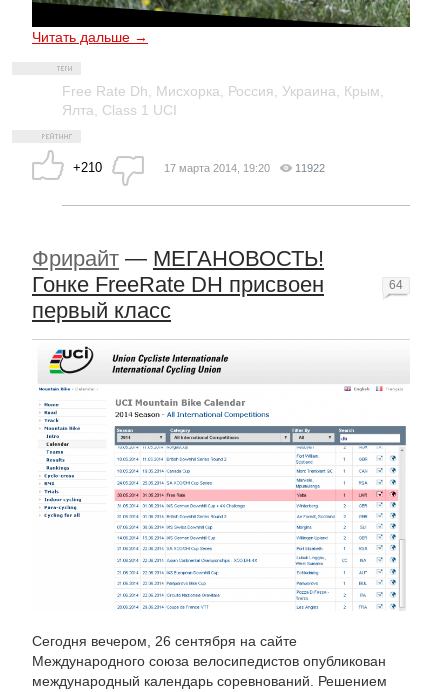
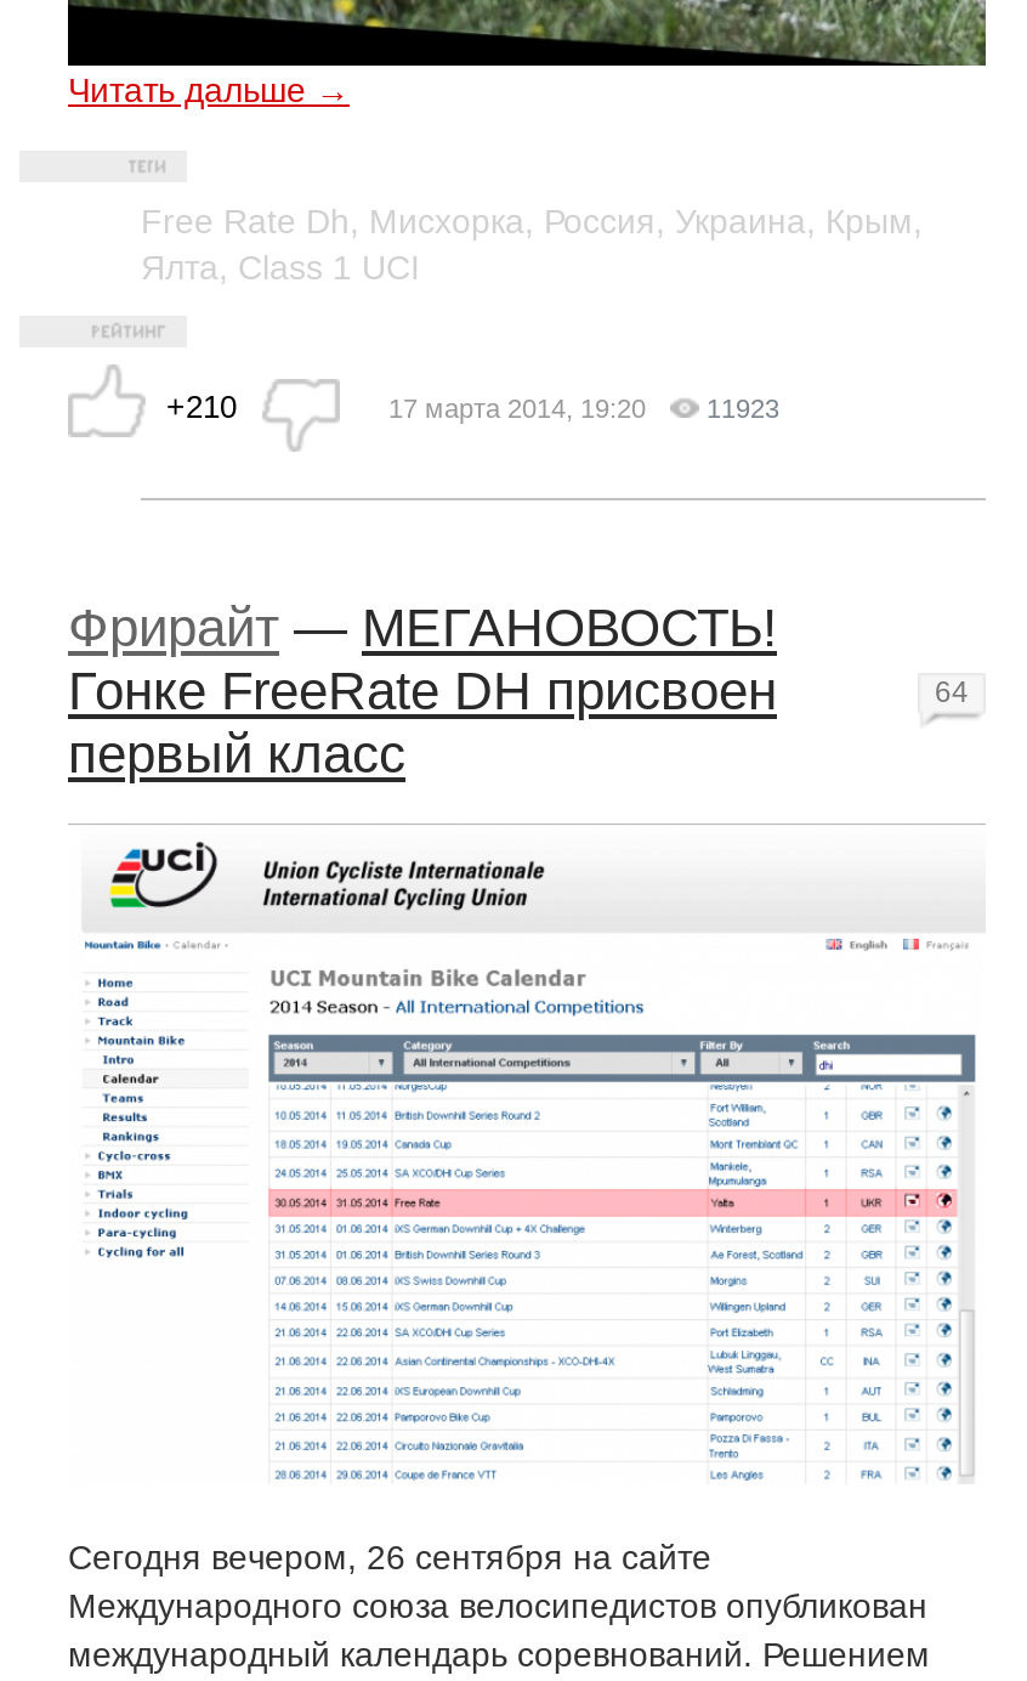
[295,162,325,174] 11922 -> [707,393,779,422] 11923

